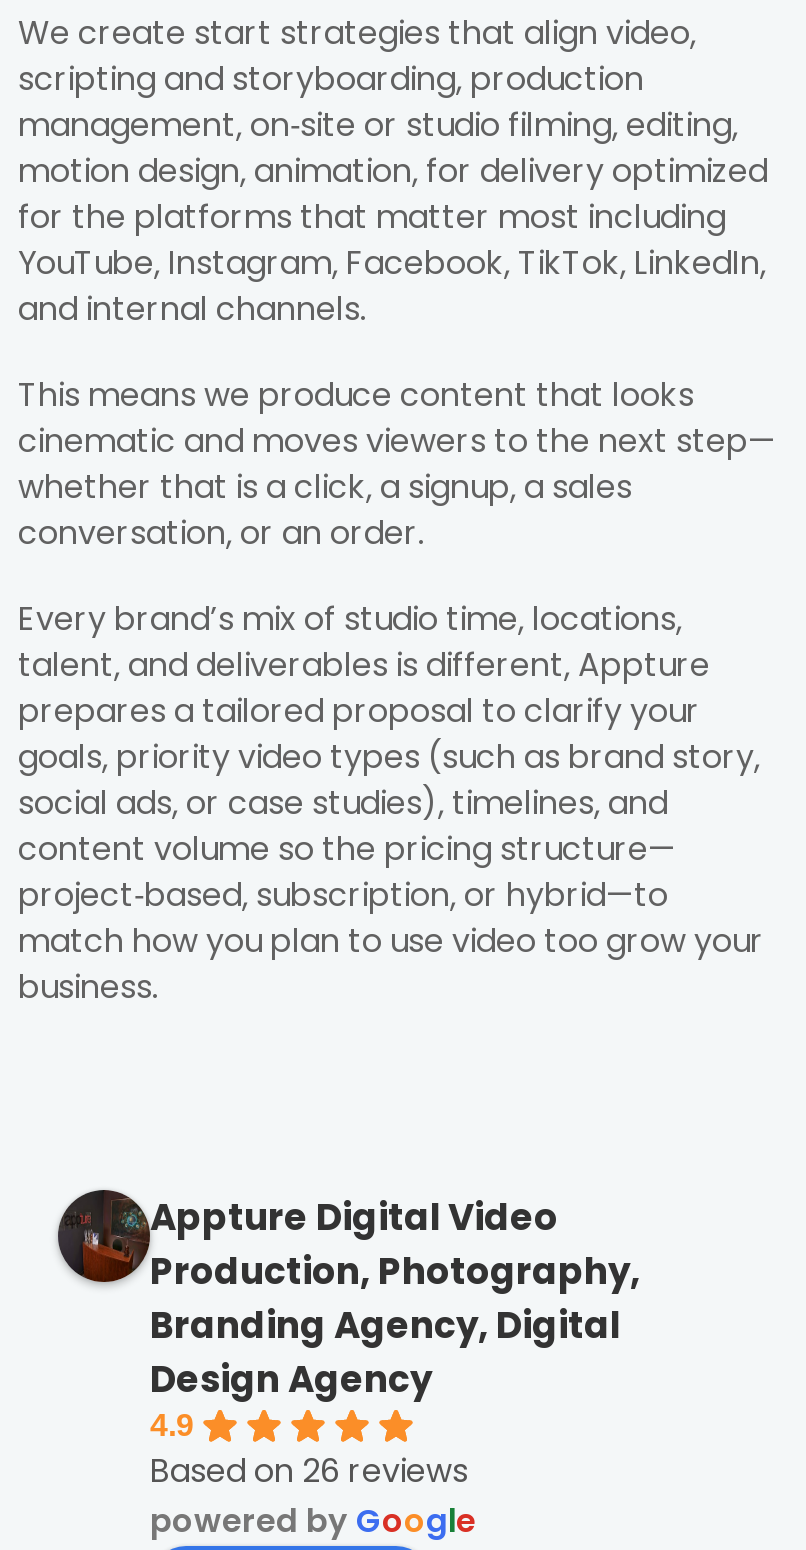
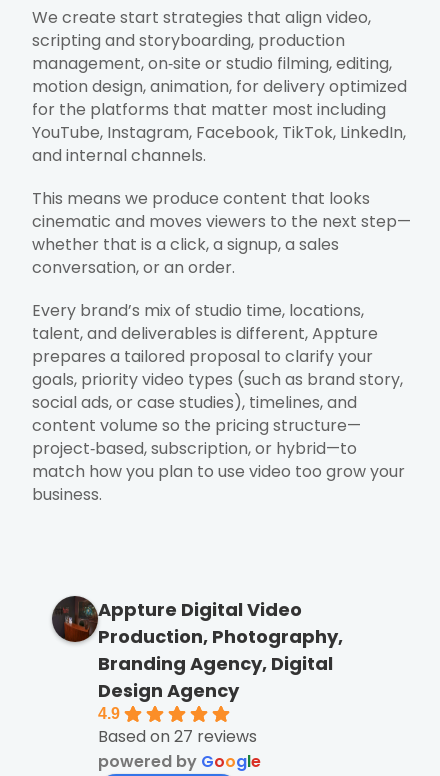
[150,1448,468,1494] Based on 26 reviews -> [98,725,257,748] Based on 27 reviews

